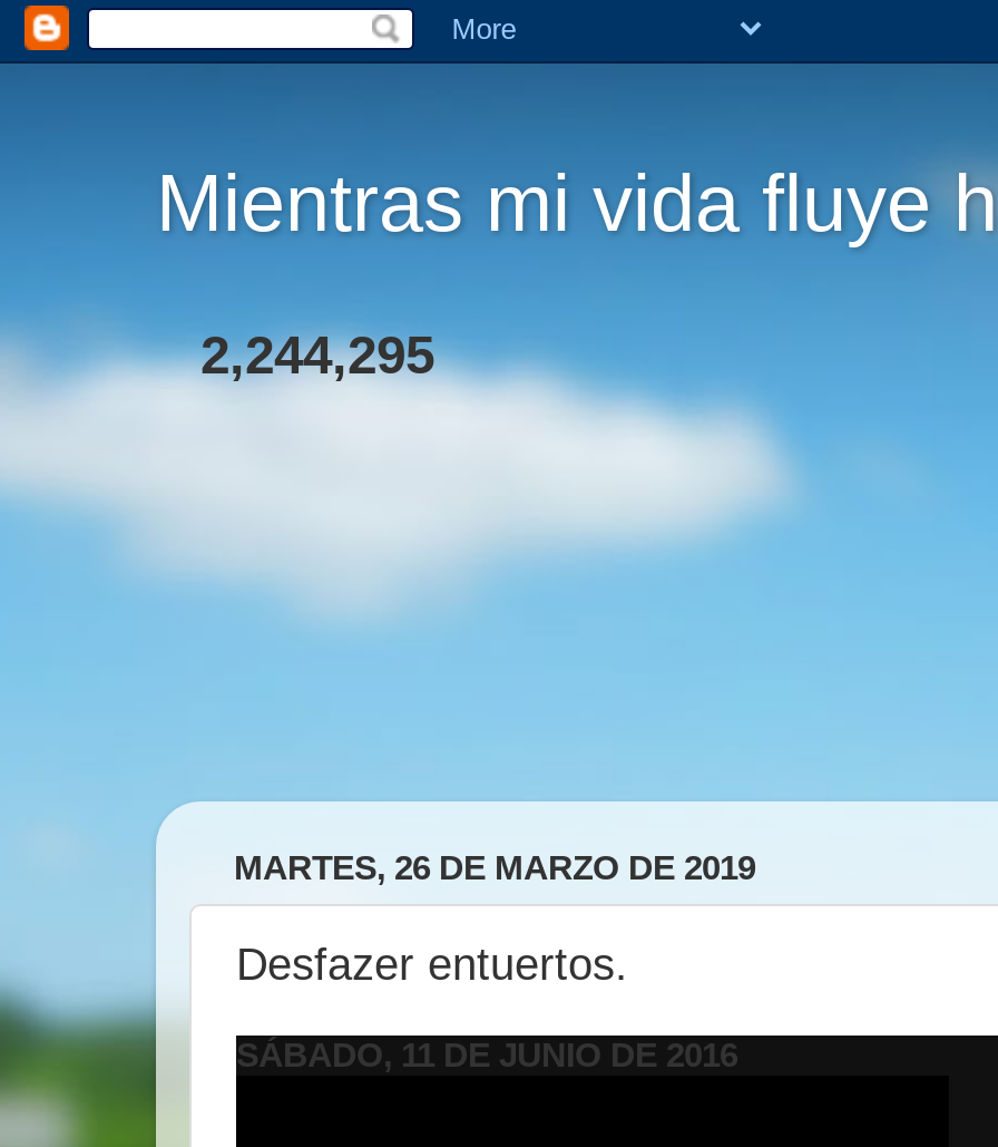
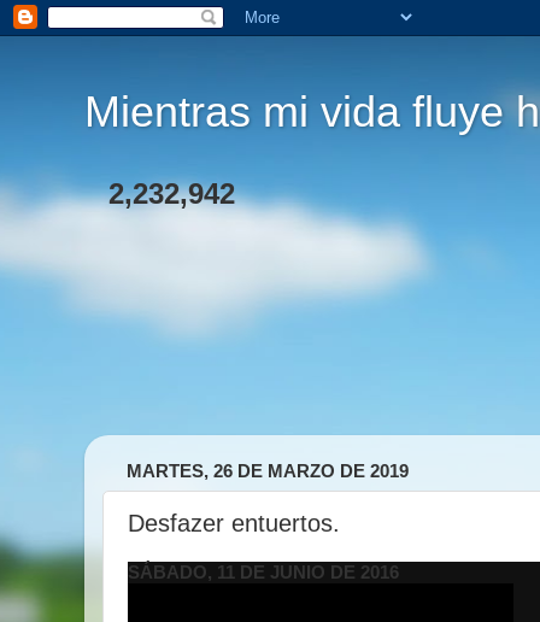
[200,324,434,384] 2,244,295 -> [108,177,235,210] 2,232,942

